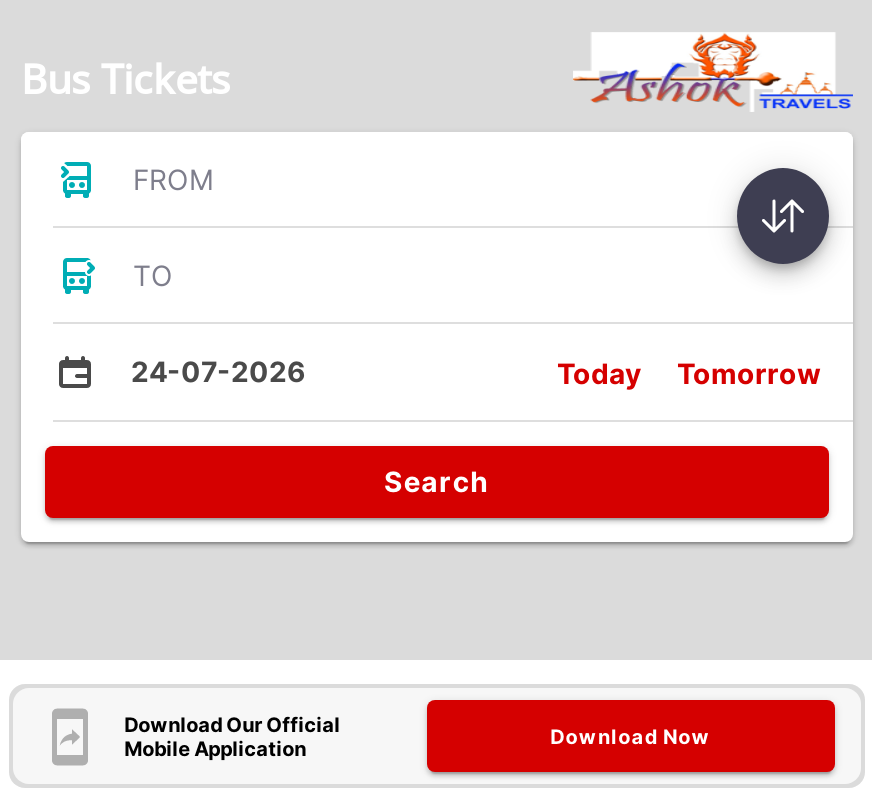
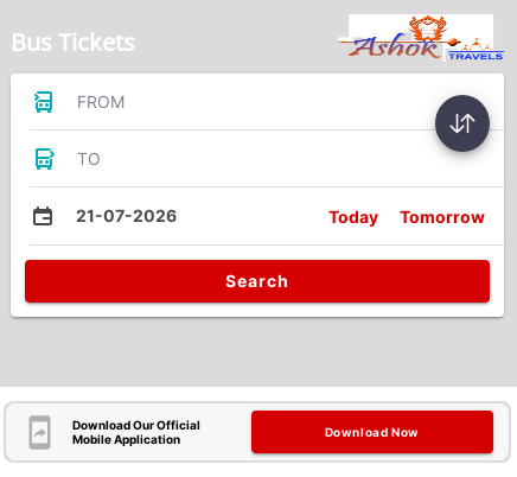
[131,354,305,388] 24-07-2026 -> [76,205,177,225] 21-07-2026

